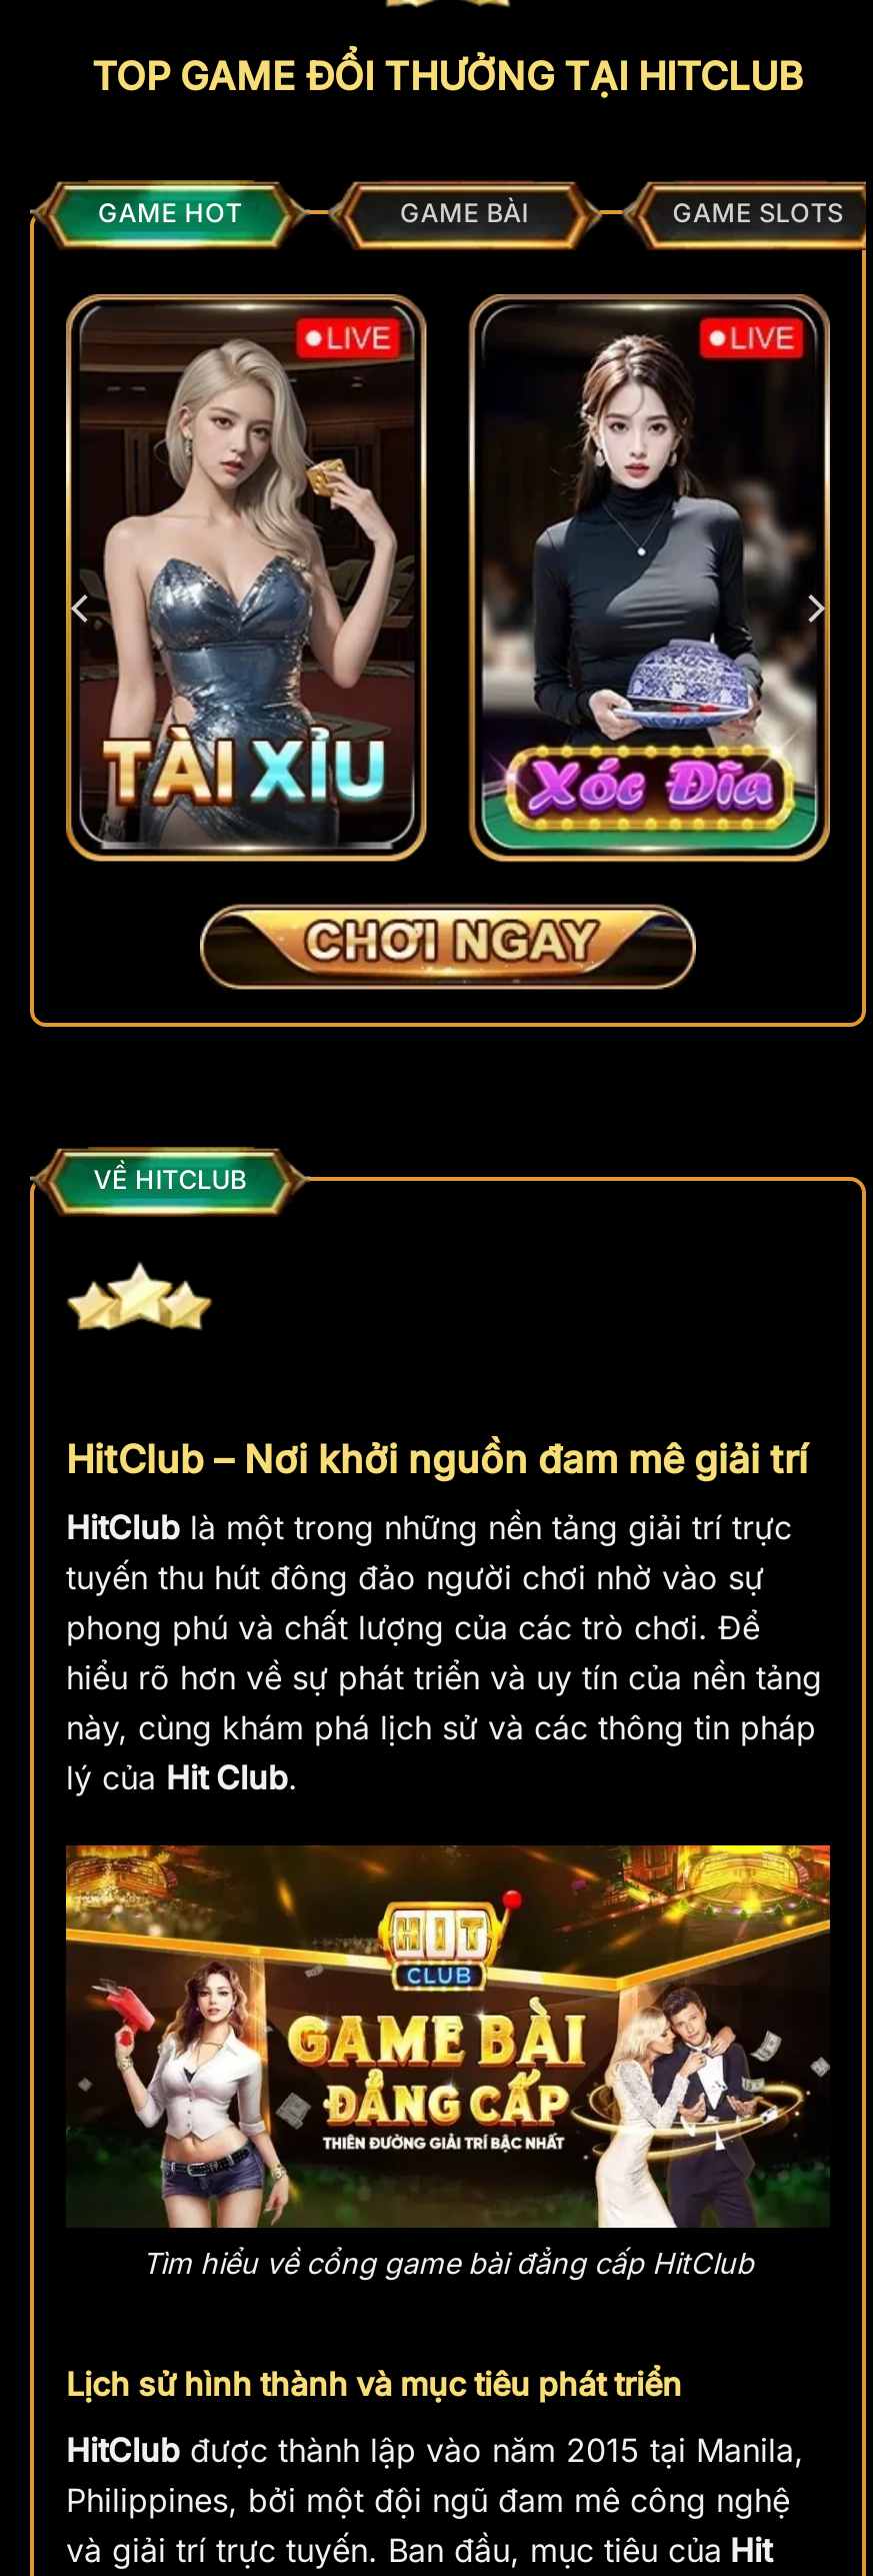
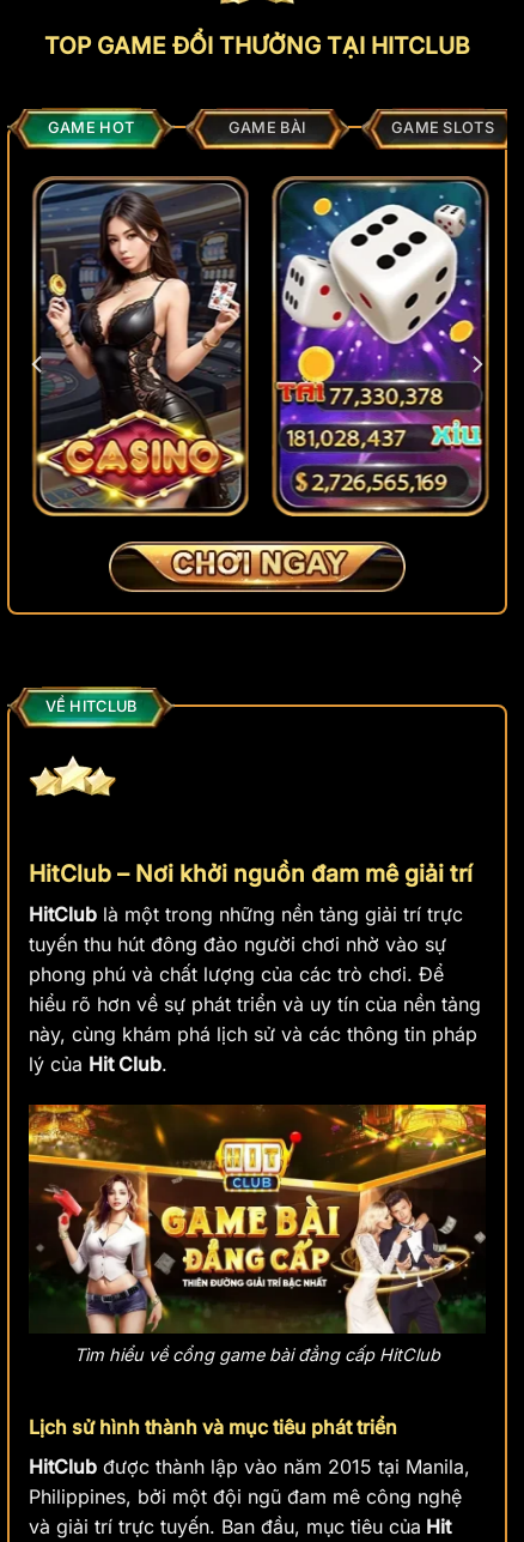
[64,296,434,863] [image] -> [29,176,250,516] [image]
[466,300,836,863] [image] -> [269,182,491,518] [image]

